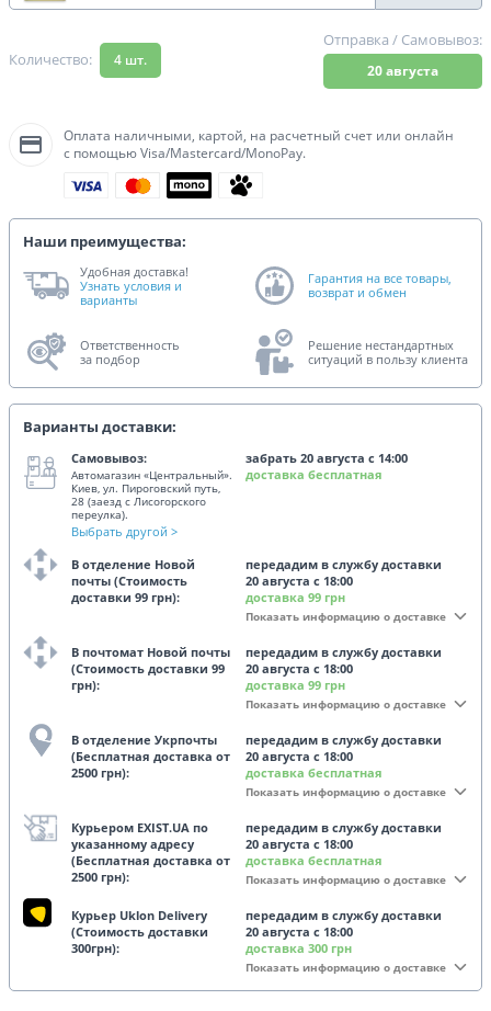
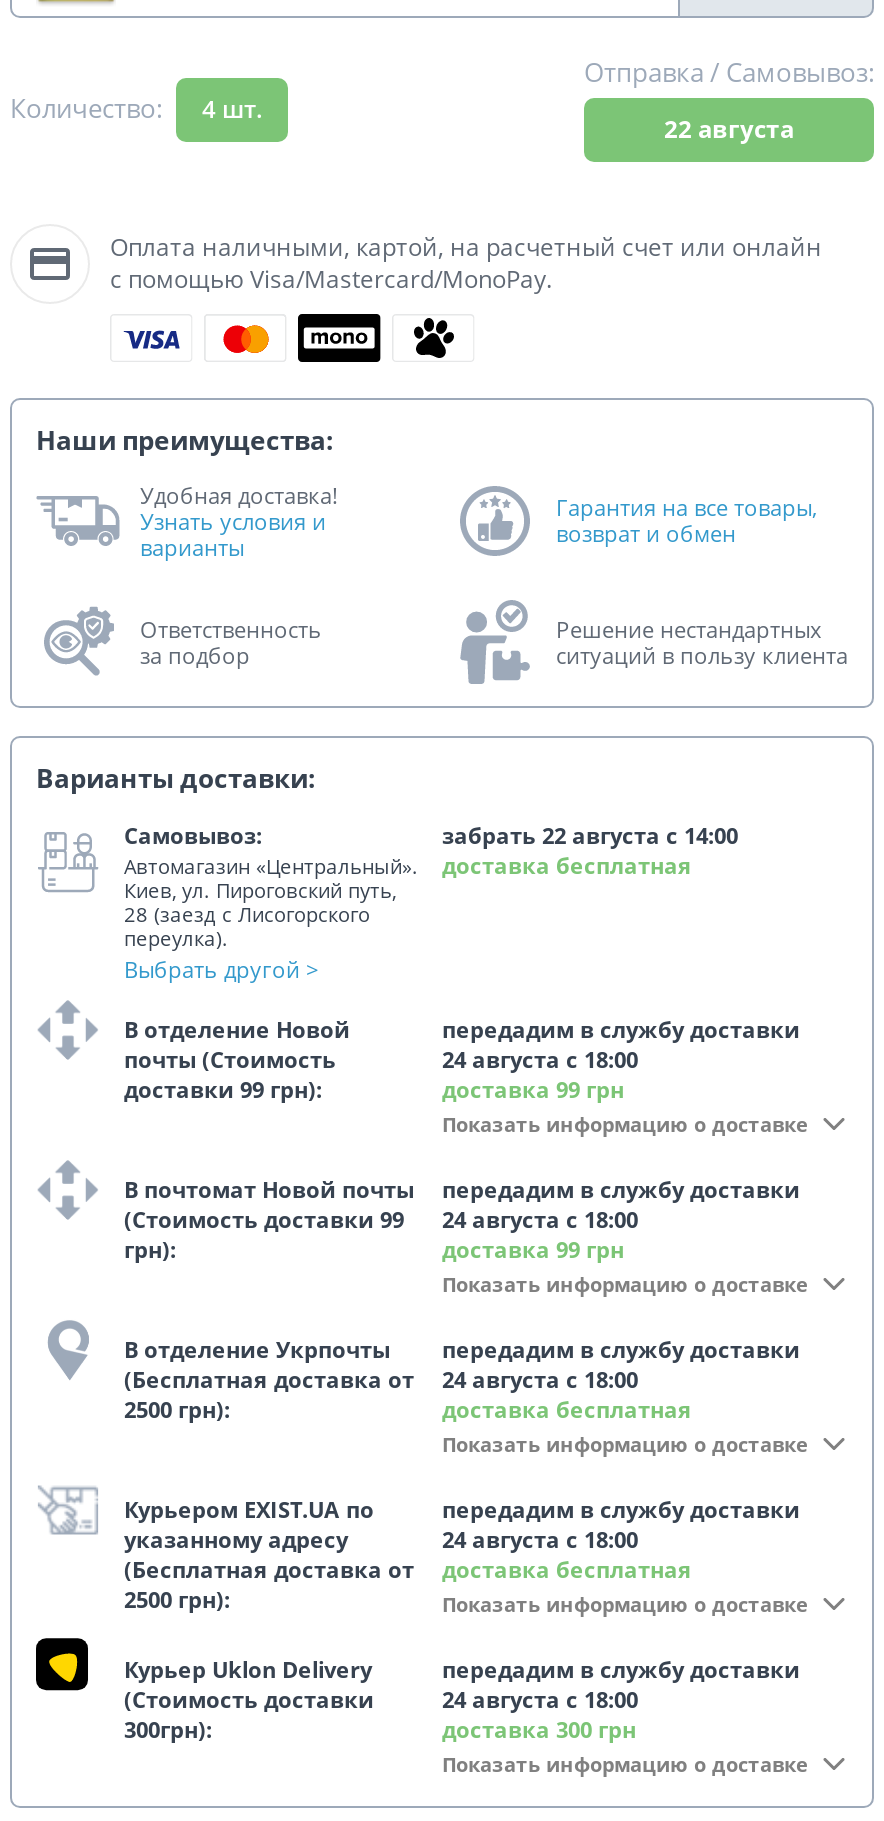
[367,61,438,80] 20 августа -> [664,112,794,146] 22 августа
[245,449,408,466] забрать 20 августа c 14:00 -> [442,820,738,850] забрать 22 августа c 14:00
[245,572,353,589] 20 августа c 18:00 -> [442,1044,638,1074] 24 августа c 18:00
[71,660,353,676] (Стоимость доставки 99 20 августа c 18:00 -> [124,1204,638,1234] (Стоимость доставки 99 24 августа c 18:00
[71,748,353,764] (Бесплатная доставка от 20 августа c 18:00 -> [124,1364,638,1394] (Бесплатная доставка от 24 августа c 18:00
[245,835,353,852] 20 августа c 18:00 -> [442,1524,638,1554] 24 августа c 18:00
[245,923,353,940] 20 августа c 18:00 -> [442,1684,638,1714] 24 августа c 18:00

